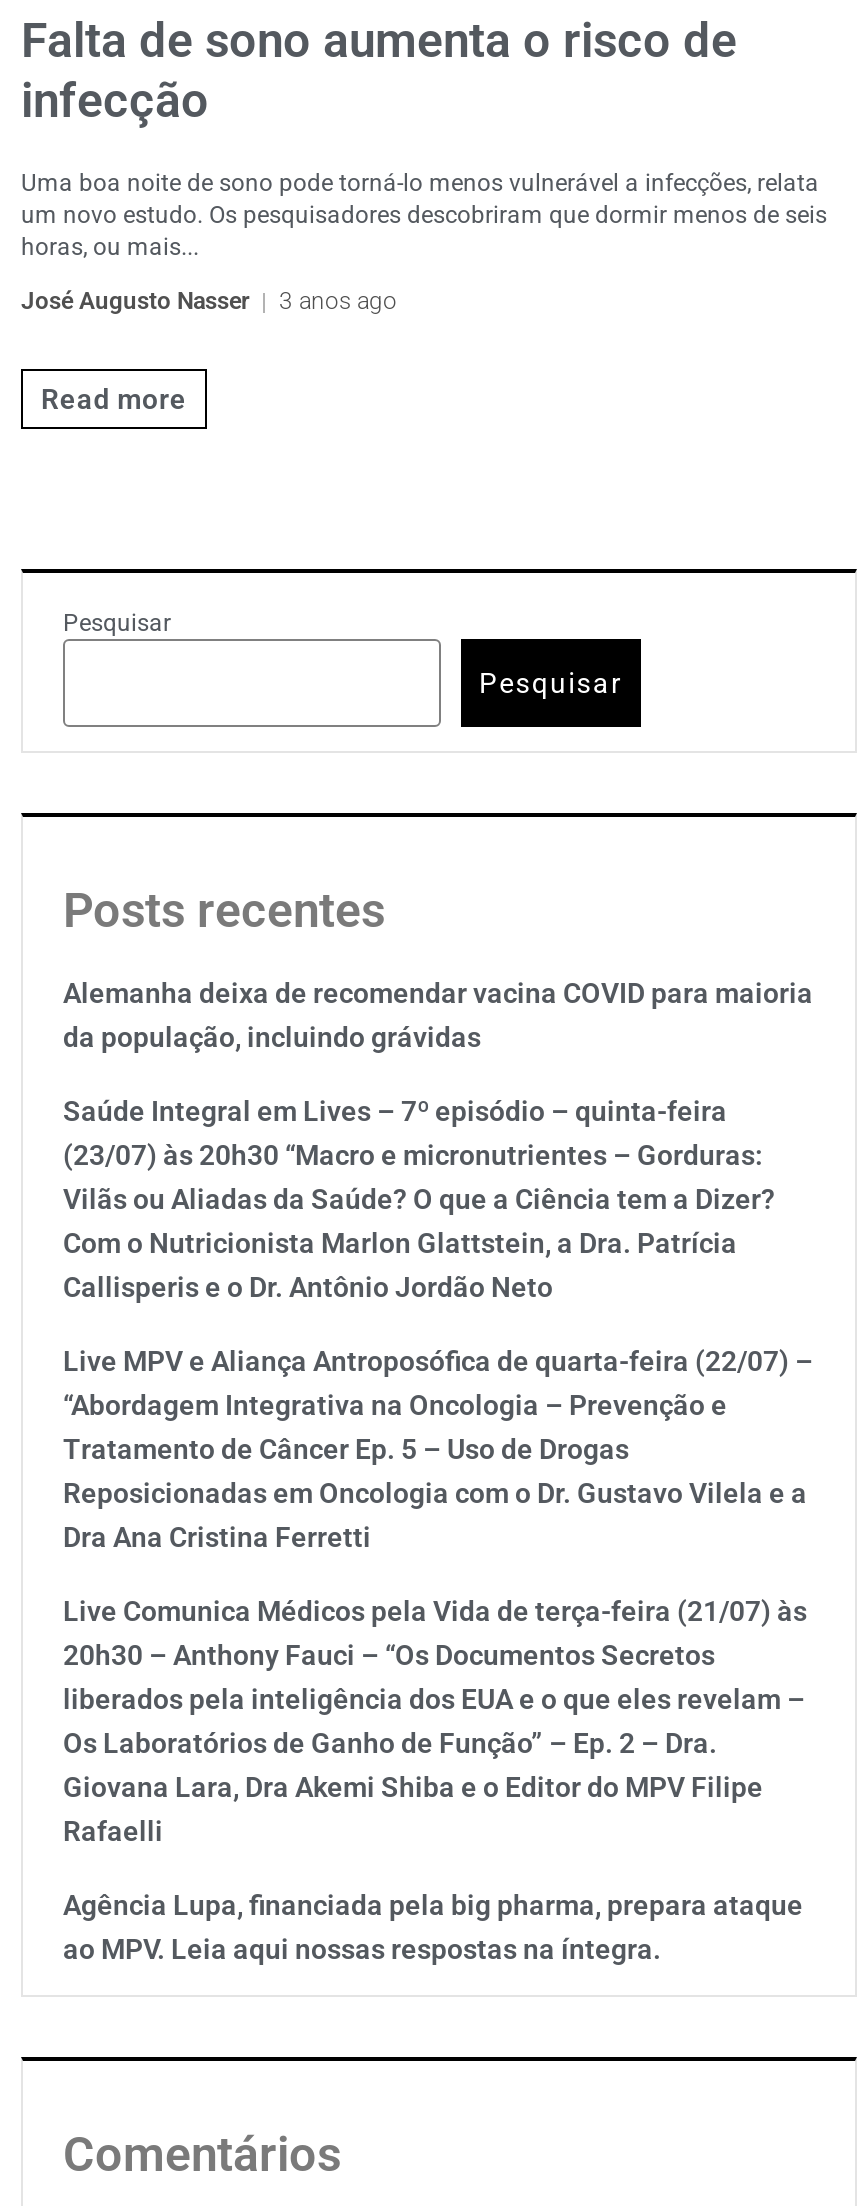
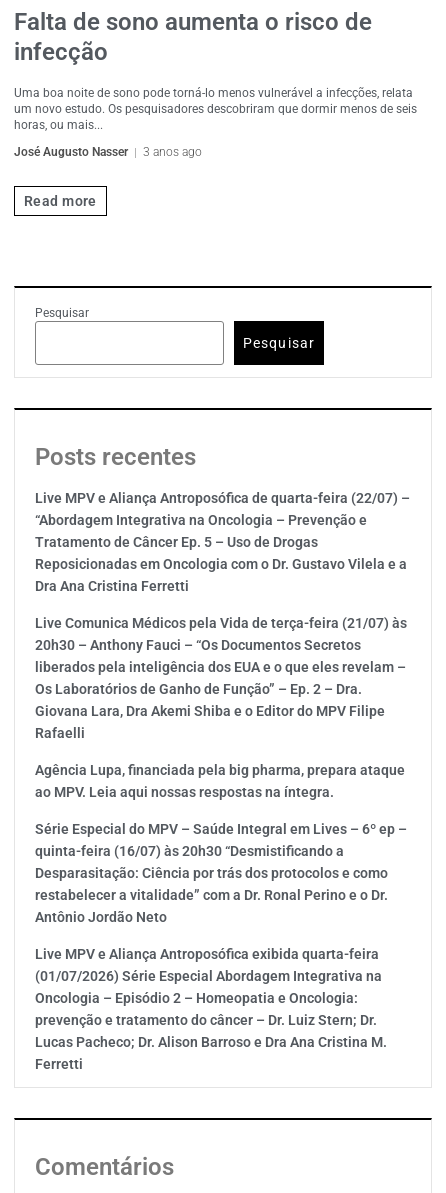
[63,977,813,1303] Alemanha deixa de recomendar vacina COVID para maioria | da população, incluindo grávidas | Saúde Integral em Lives – 7º episódio – quinta-feira | (23/07) às 20h30 “Macro e micronutrientes – Gorduras: | Vilãs ou Aliadas da Saúde? O que a Ciência tem a Dizer? | Com o Nutricionista Marlon Glattstein, a Dra. Patrícia | Callisperis e o Dr. Antônio Jordão Neto -> none
moved [63,1345,813,1965] -> [35,490,410,800]: Live MPV e Aliança Antroposófica de quarta-feira (22/07) – | “Abordagem Integrativa na Oncologia – Prevenção e | Tratamento de Câncer Ep. 5 – Uso de Drogas | ... | Agência Lupa, financiada pela big pharma, prepara ataque | ao MPV. Leia aqui nossas respostas na íntegra.
none -> [35,821,407,1072] Série Especial do MPV – Saúde Integral em Lives – 6º ep – | quinta-feira (16/07) às 20h30 “Desmistificando a | Desparasitação: Ciência por trás dos protocolos e como | restabelecer a vitalidade” com a Dr. Ronal Perino e o Dr. | Antônio Jordão Neto | Live MPV e Aliança Antroposófica exibida quarta-feira | (01/07/2026) Série Especial Abordagem Integrativa na | Oncologia – Episódio 2 – Homeopatia e Oncologia: | prevenção e tratamento do câncer – Dr. Luiz Stern; Dr. | Lucas Pacheco; Dr. Alison Barroso e Dra Ana Cristina M. | Ferretti

